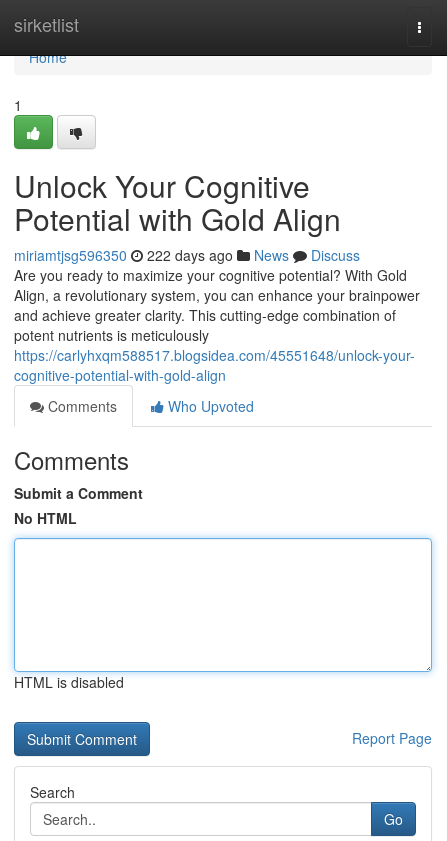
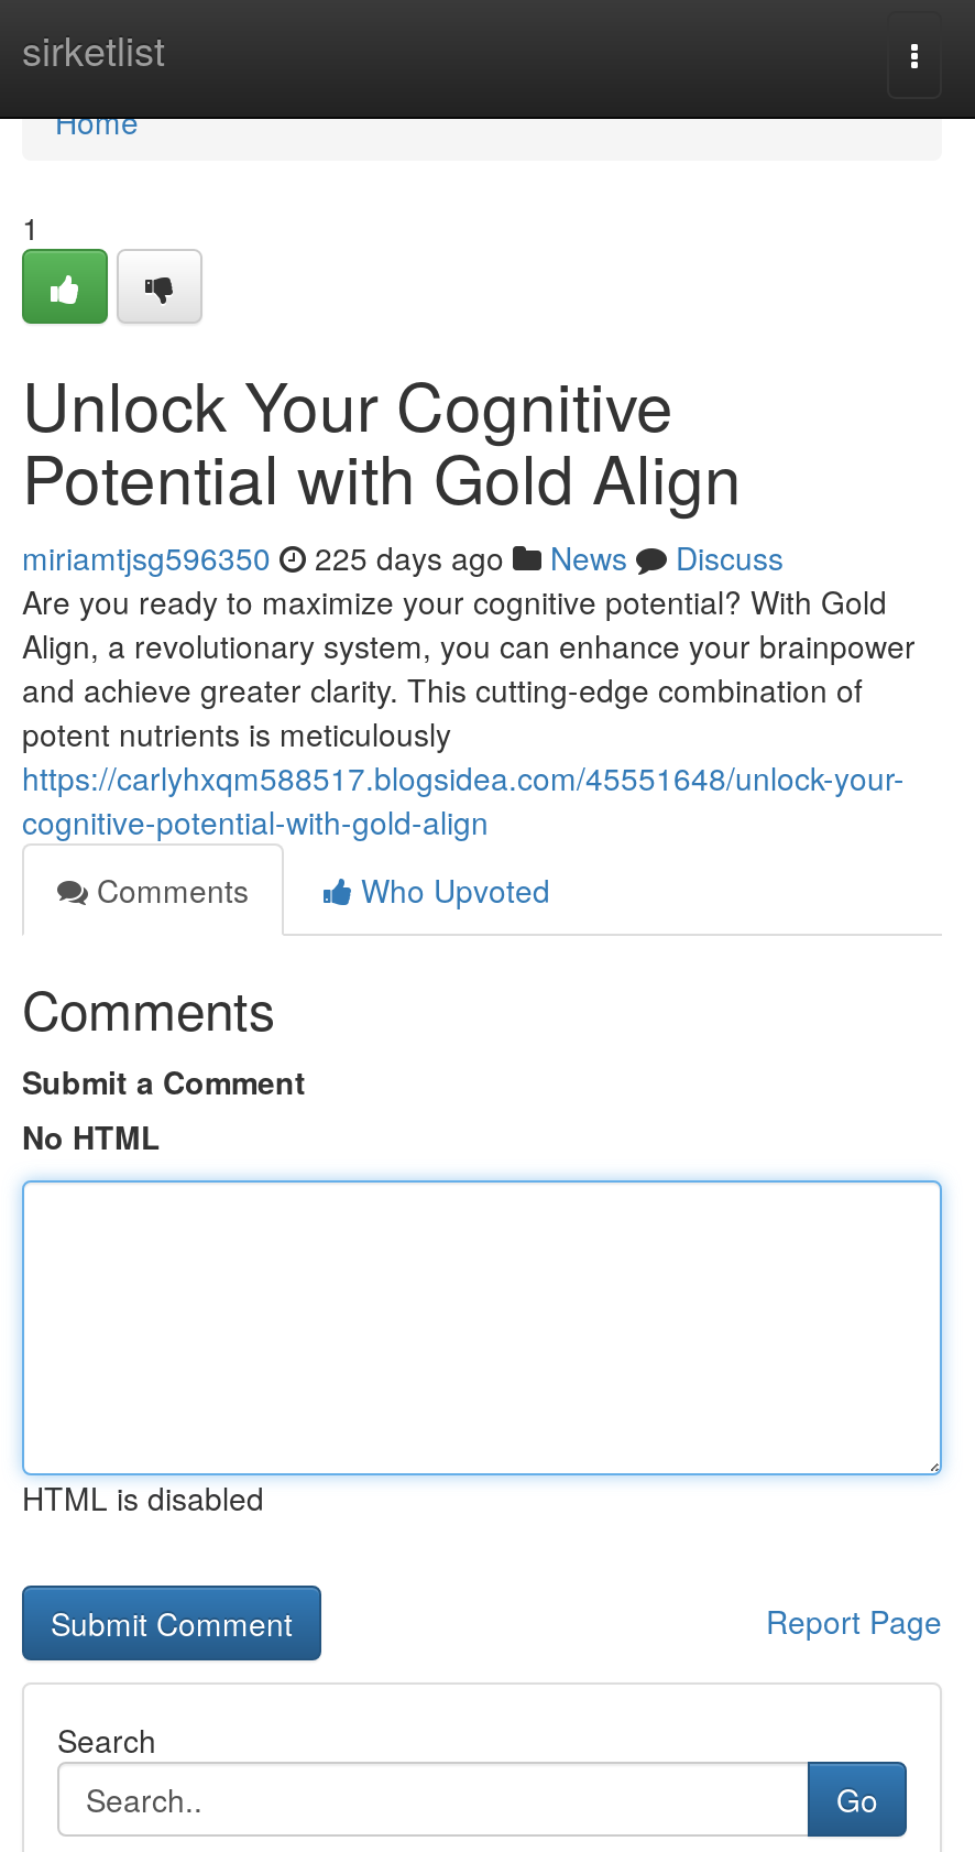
[14,245,360,265] miriamtjsg596350 222 days ago News Discuss -> [22,535,784,579] miriamtjsg596350 225 days ago News Discuss

